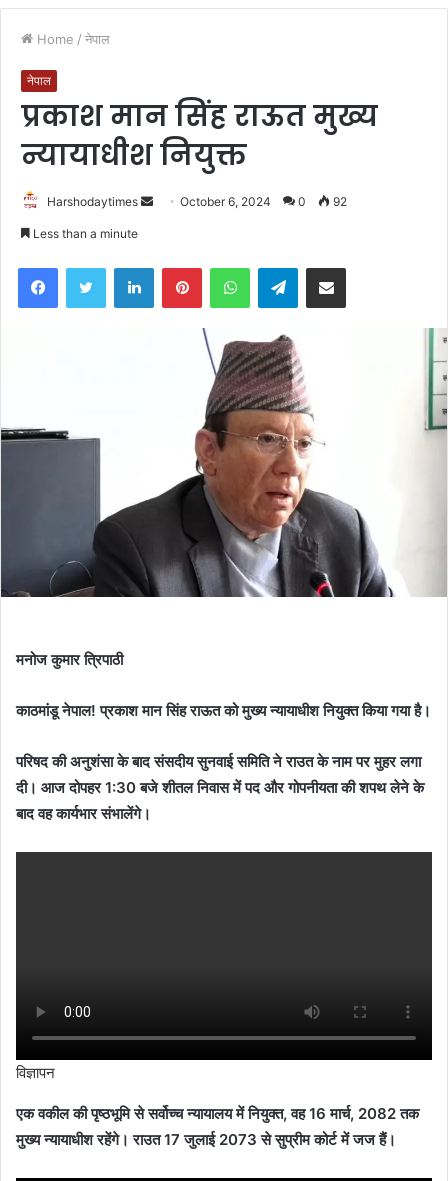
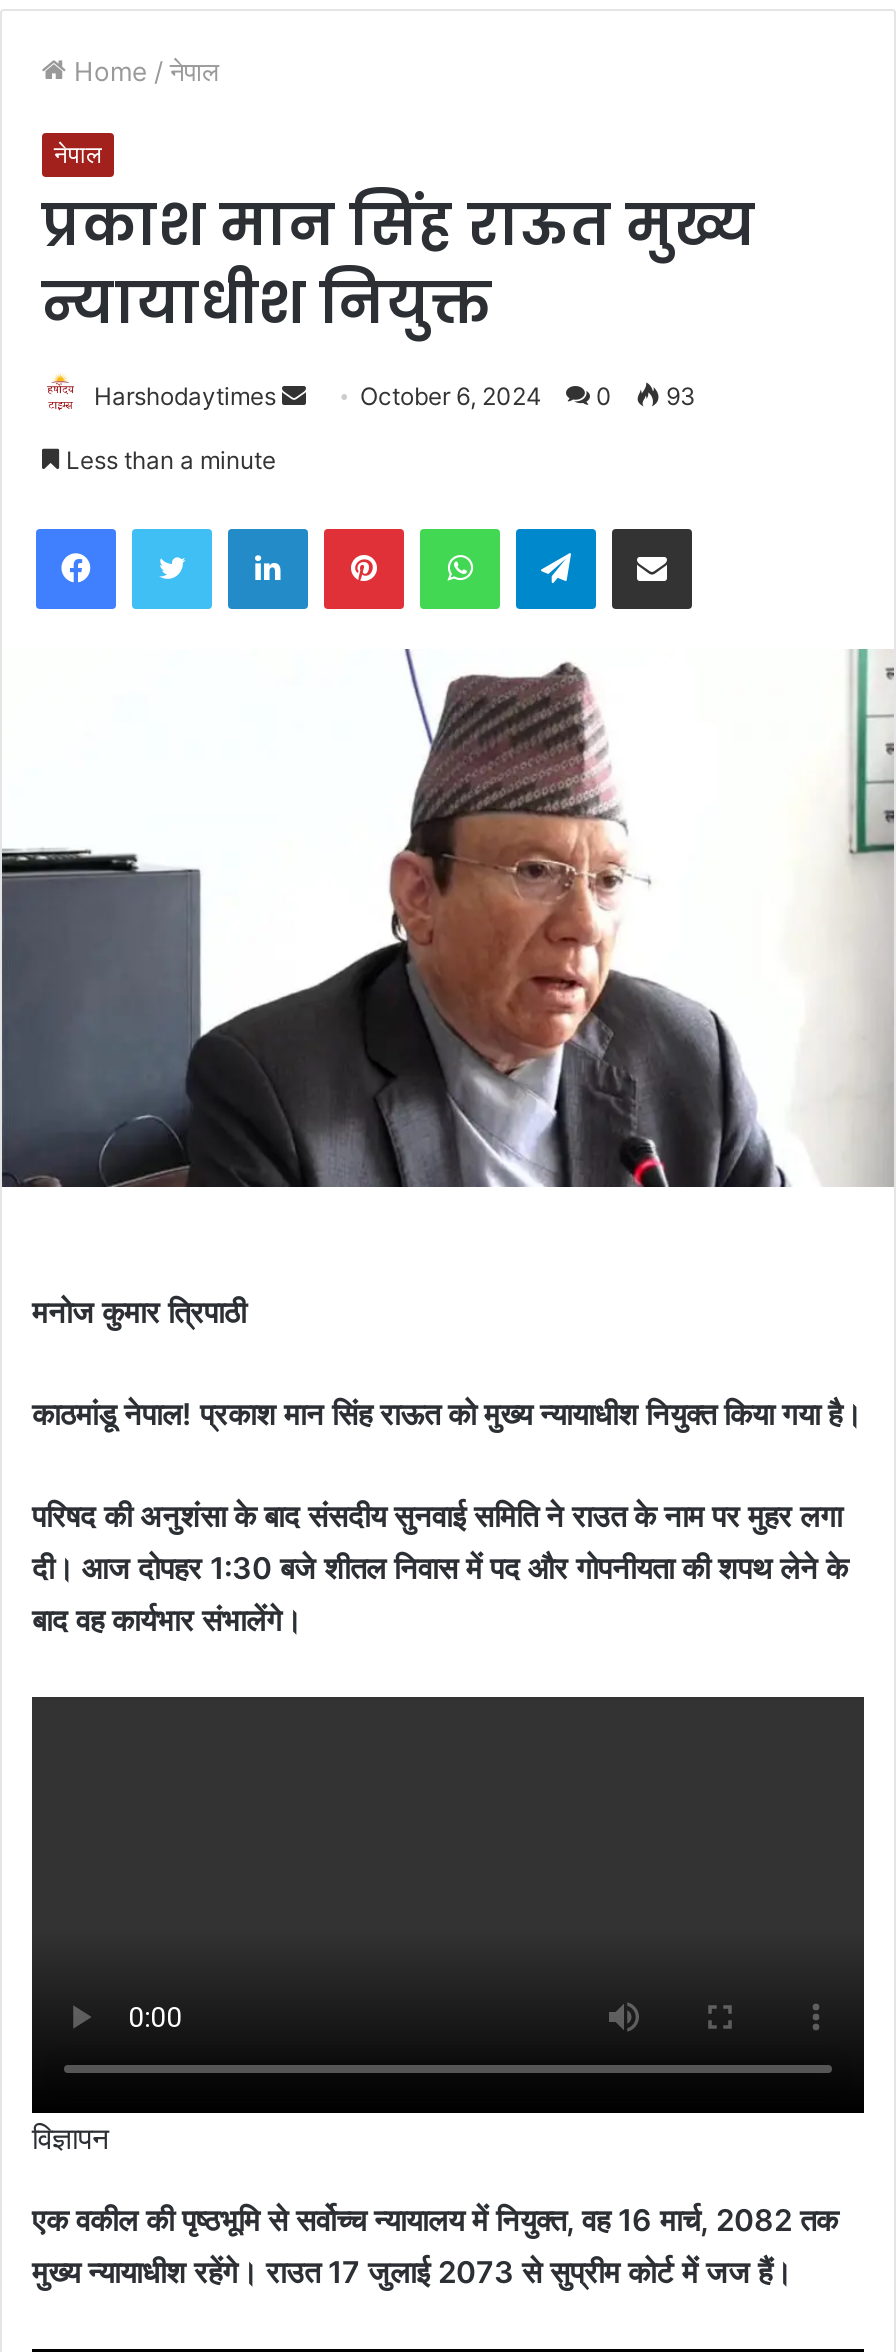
[330,194,347,209] 92 -> [660,381,696,411] 93

